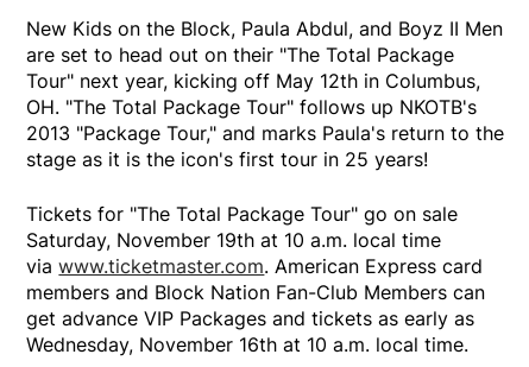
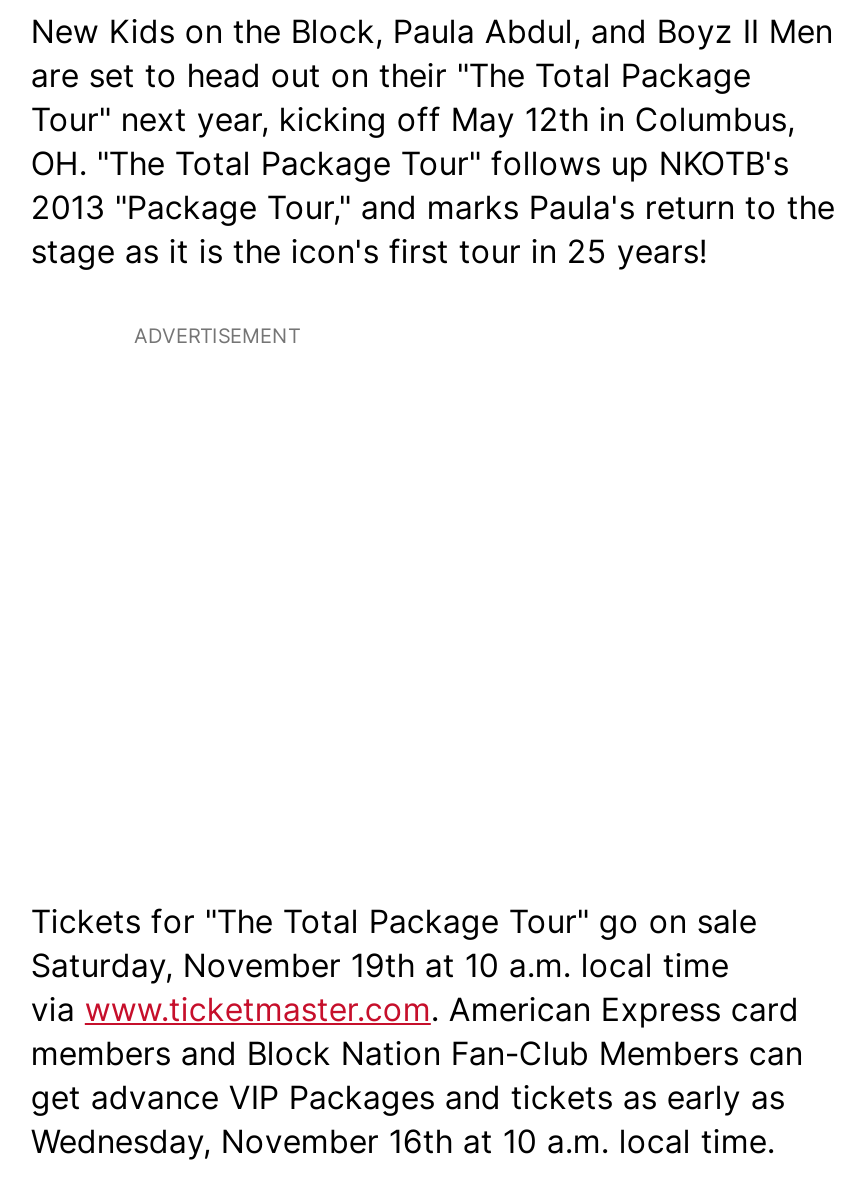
none -> [134,323,300,347] ADVERTISEMENT

